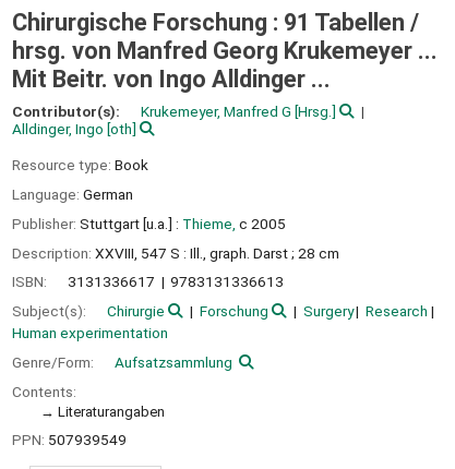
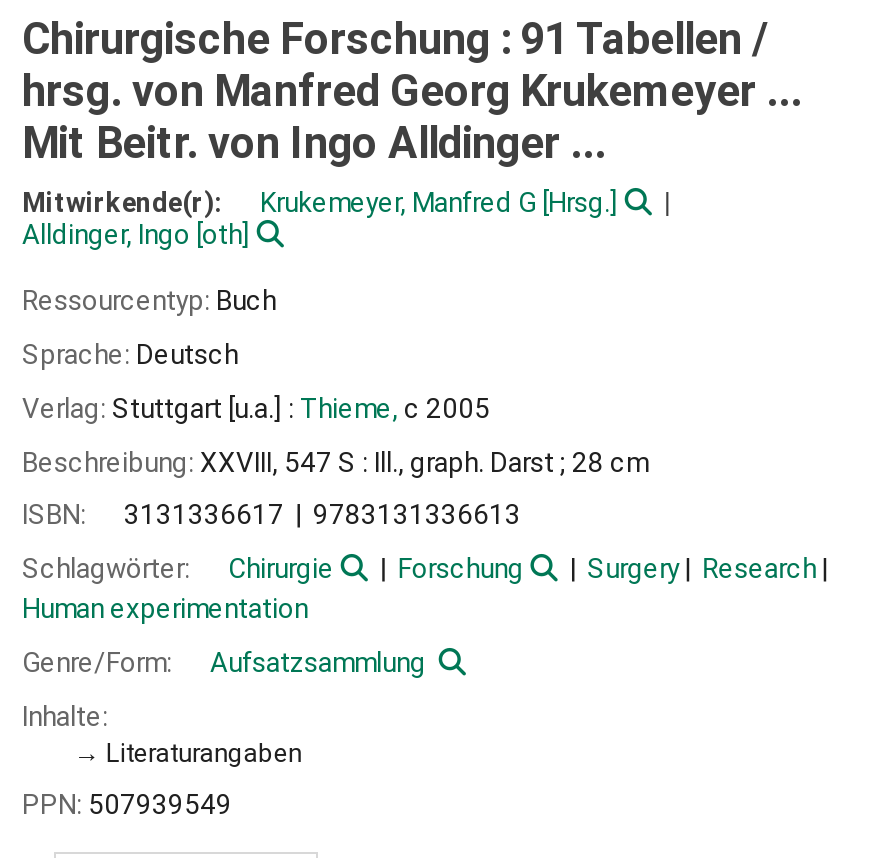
[12,103,123,120] Contributor(s): -> [22,187,228,219] Mitwirkende(r):
[12,156,148,174] Resource type: Book -> [22,284,276,316] Ressourcentyp: Buch
[12,185,133,203] Language: German -> [22,338,238,370] Sprache: Deutsch
[12,215,286,232] Publisher: Stuttgart [u.a.] : Thieme, c 2005 -> [22,392,490,424] Verlag: Stuttgart [u.a.] : Thieme, c 2005
[12,244,339,261] Description: XXVIII, 547 S : Ill., graph. Darst ; 28 cm -> [22,445,648,477] Beschreibung: XXVIII, 547 S : Ill., graph. Darst ; 28 cm
[12,302,89,320] Subject(s): -> [22,552,196,584] Schlagwörter:
[12,383,76,400] Contents: -> [22,700,108,732] Inhalte:

